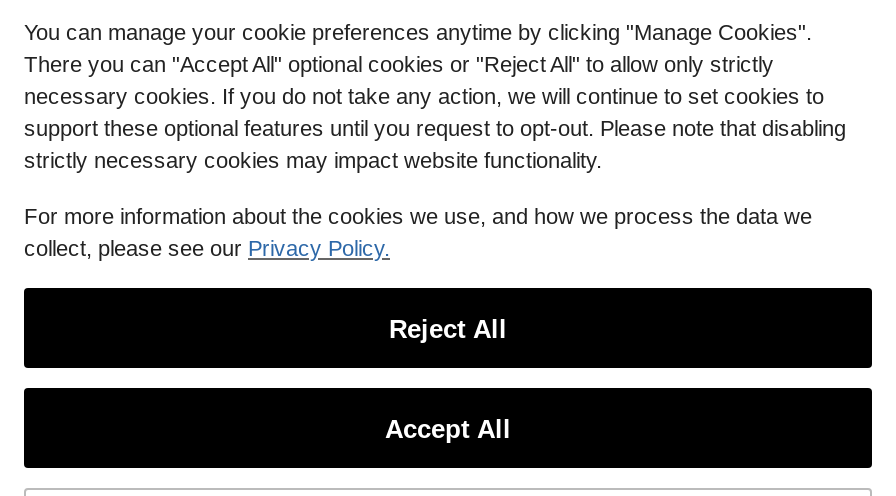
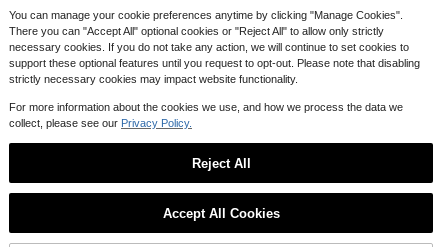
[385,413,511,443] Accept All -> [162,205,279,220] Accept All Cookies

